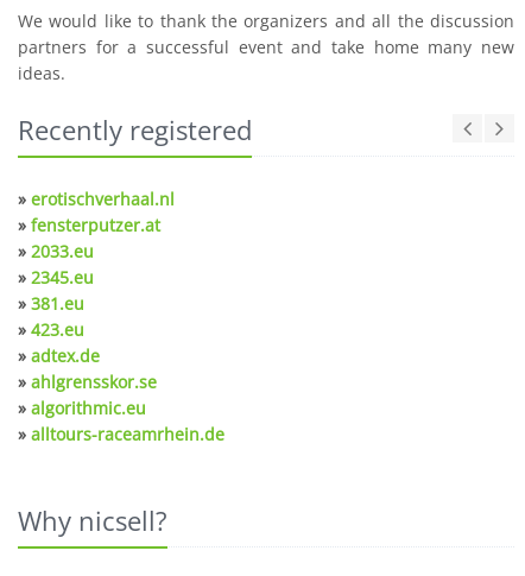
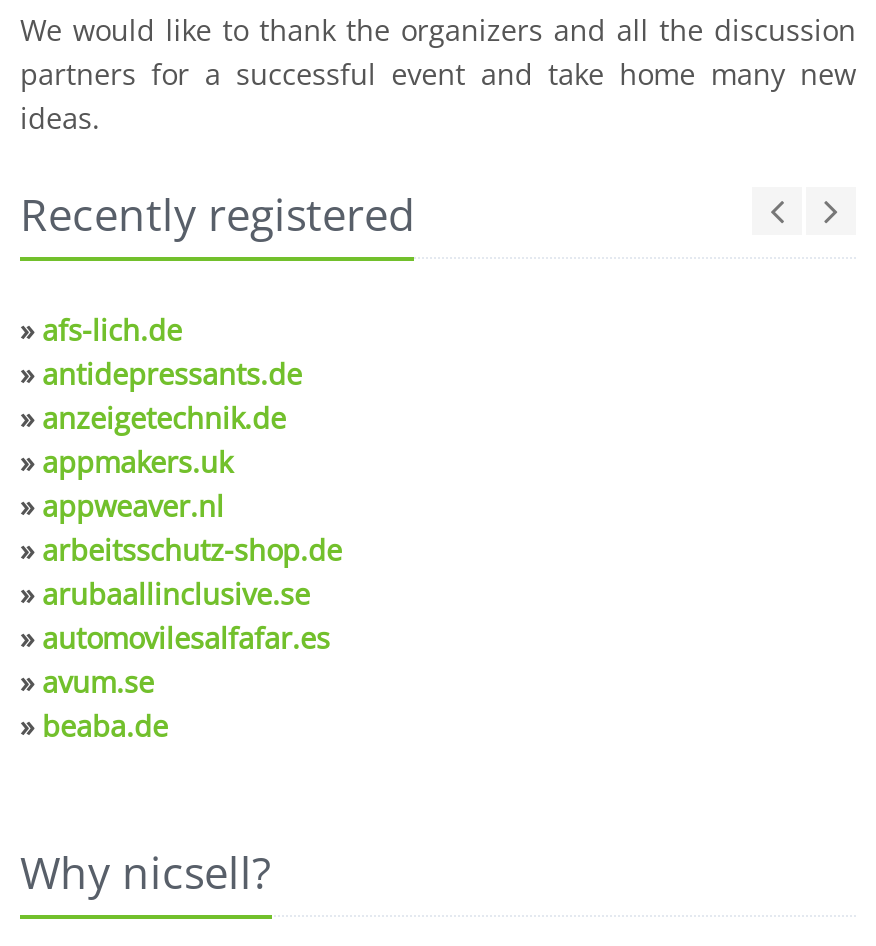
[18,188,224,446] » erotischverhaal.nl | » fensterputzer.at | » 2033.eu | » 2345.eu | » 381.eu | » 423.eu | » adtex.de | » ahlgrensskor.se | » algorithmic.eu | » alltours-raceamrhein.de -> [20,311,342,745] » afs-lich.de | » antidepressants.de | » anzeigetechnik.de | » appmakers.uk | » appweaver.nl | » arbeitsschutz-shop.de | » arubaallinclusive.se | » automovilesalfafar.es | » avum.se | » beaba.de

